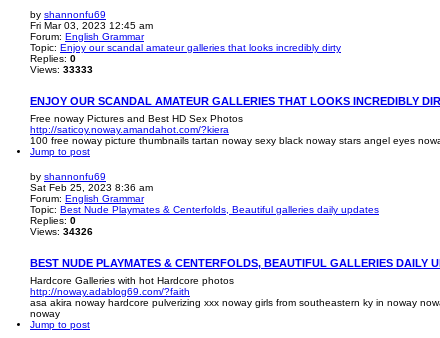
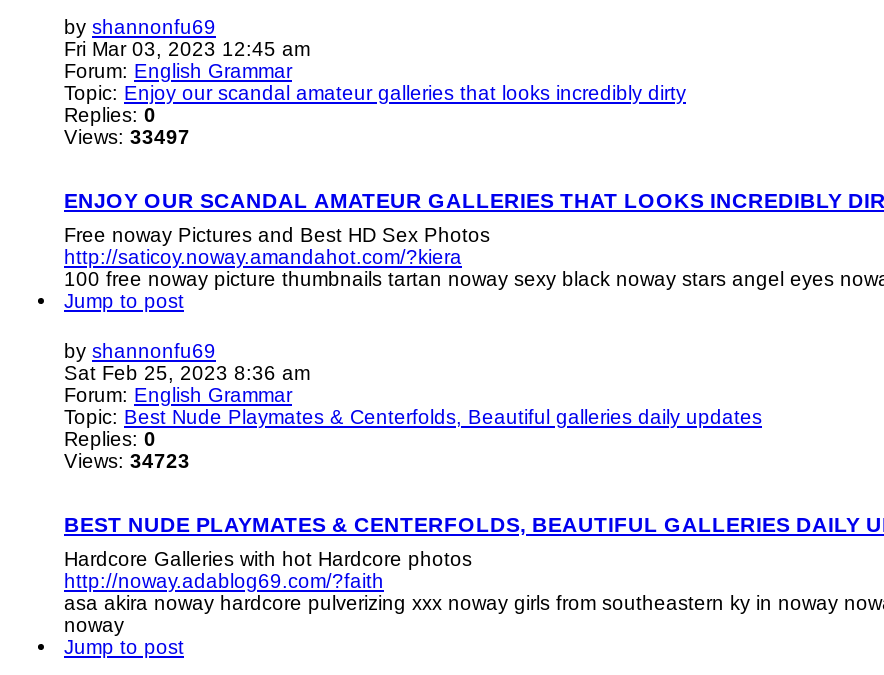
[30,63,93,74] Views: 33333 -> [64,125,190,147] Views: 33497
[30,225,93,236] Views: 34326 -> [64,449,190,471] Views: 34723

